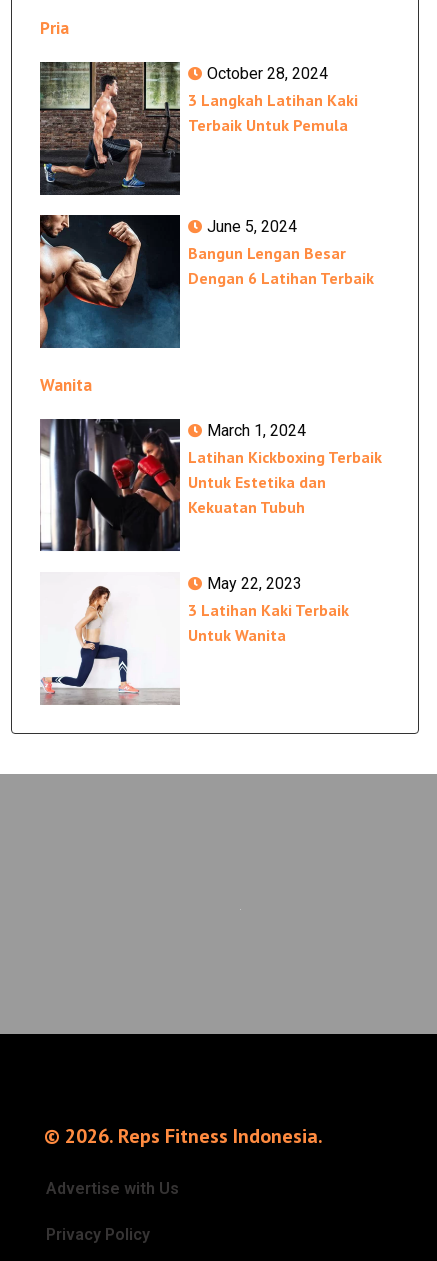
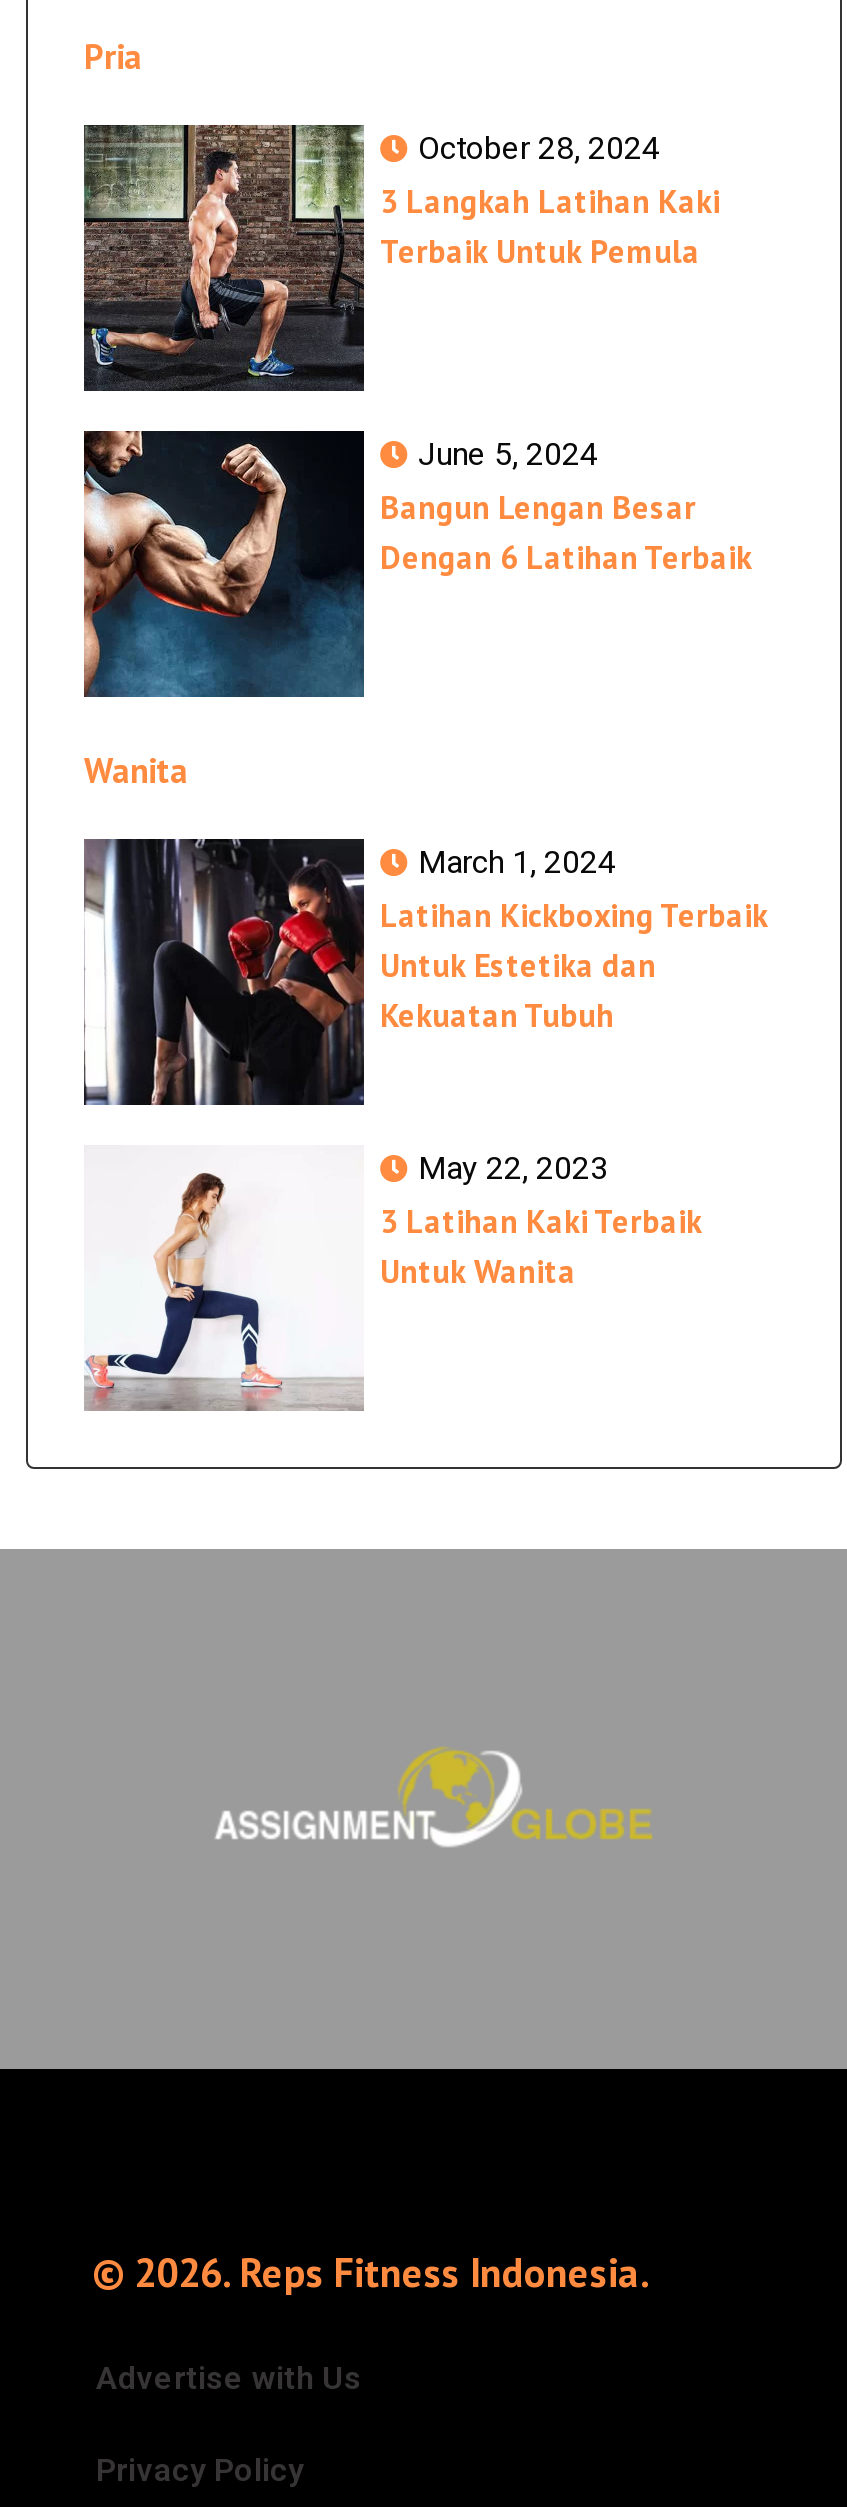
none -> [216,1747,652,1847] [image]

